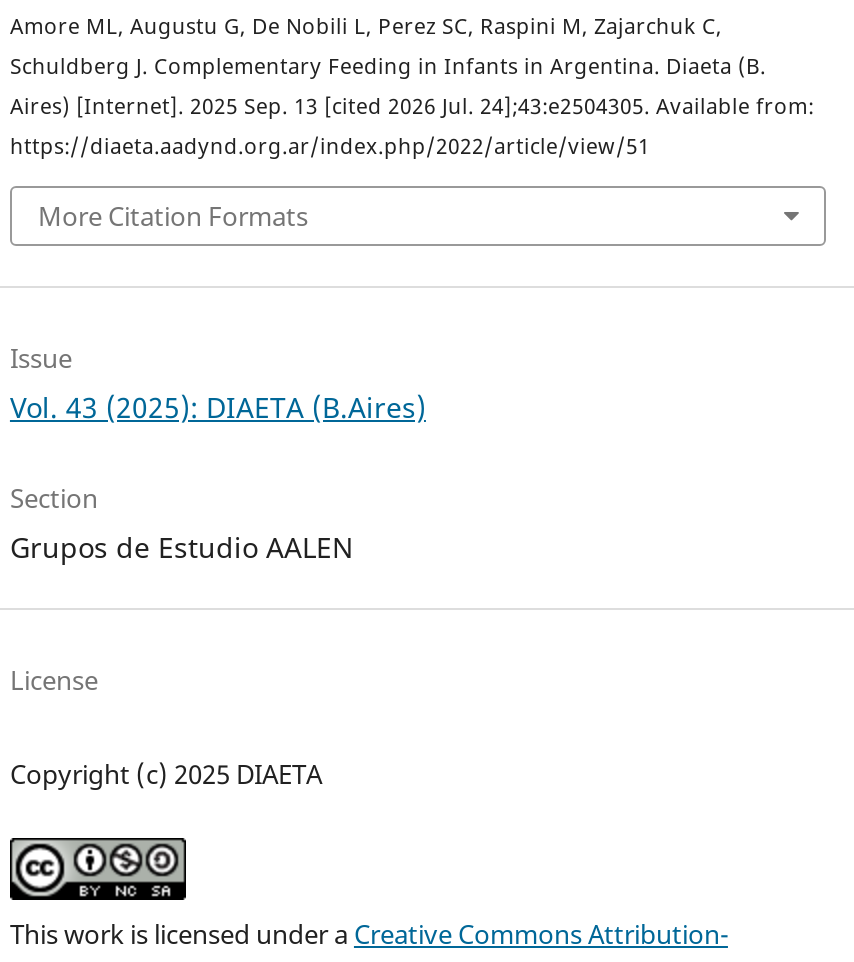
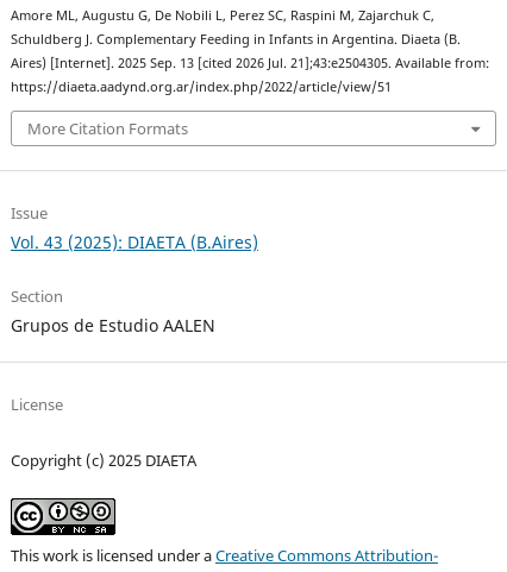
[10,91,814,119] Aires) [Internet]. 2025 Sep. 13 [cited 2026 Jul. 24];43:e2504305. Available from: -> [11,54,489,71] Aires) [Internet]. 2025 Sep. 13 [cited 2026 Jul. 21];43:e2504305. Available from:

